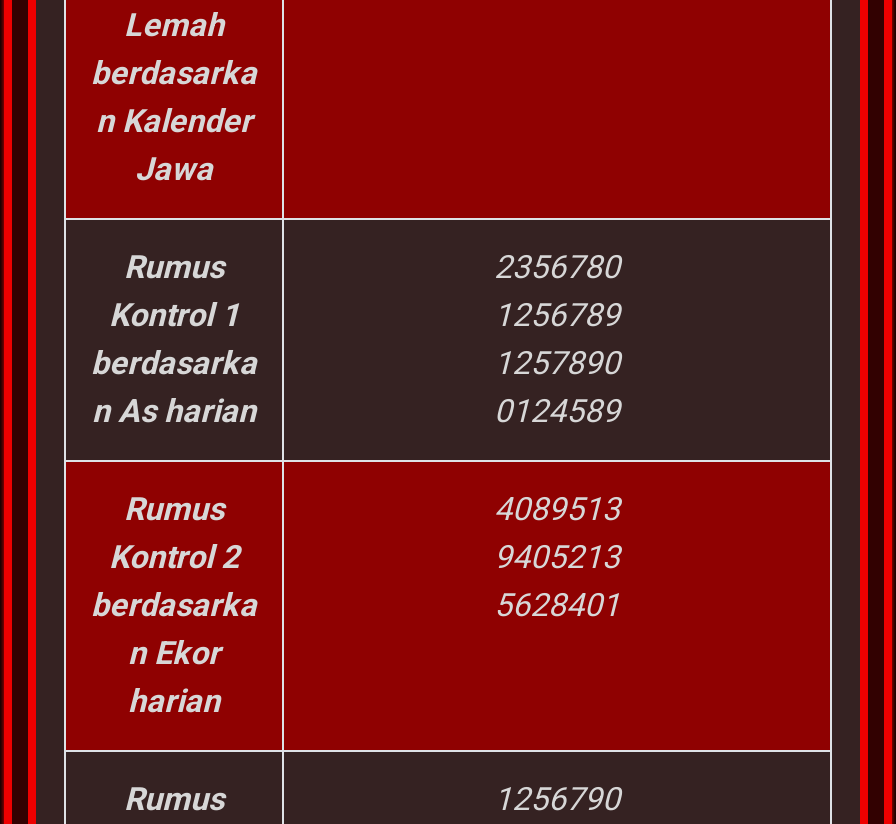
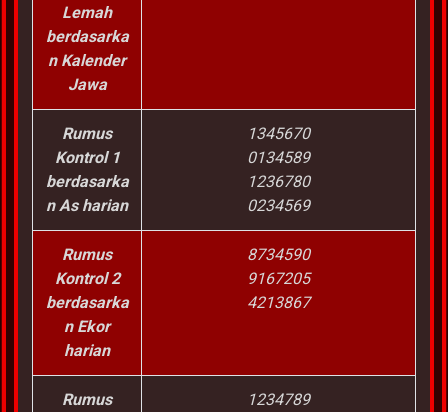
[494,248,620,286] 2356780 -> [247,124,310,143] 1345670
[494,296,620,334] 1256789 -> [247,148,310,167] 0134589
[494,344,620,382] 1257890 -> [247,172,310,191] 1236780
[494,392,620,430] 0124589 -> [247,196,310,215] 0234569
[494,490,620,528] 4089513 -> [247,245,310,264] 8734590
[494,538,620,576] 9405213 -> [247,269,310,288] 9167205
[494,586,620,624] 5628401 -> [247,293,310,312] 4213867
[494,780,620,818] 1256790 -> [247,390,310,409] 1234789

